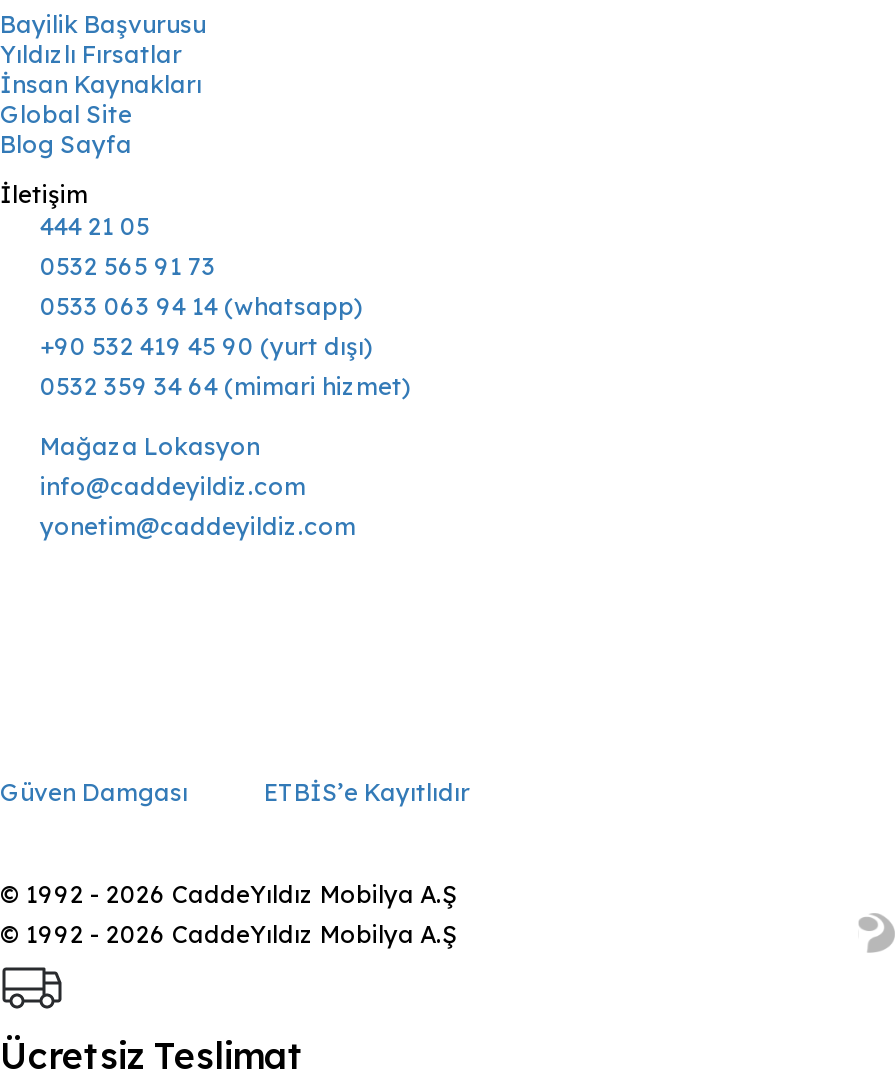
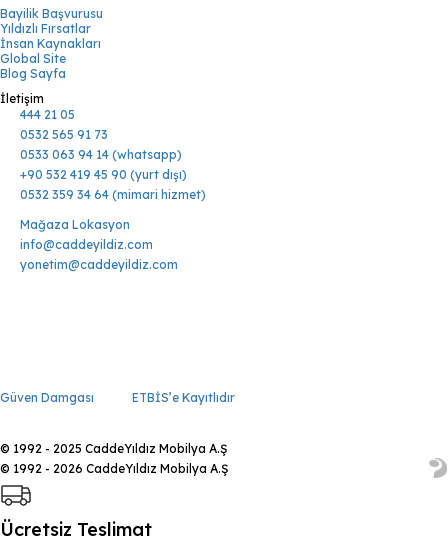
[0,879,456,909] © 1992 - 2026 CaddeYıldız Mobilya A.Ş -> [0,441,227,456] © 1992 - 2025 CaddeYıldız Mobilya A.Ş

